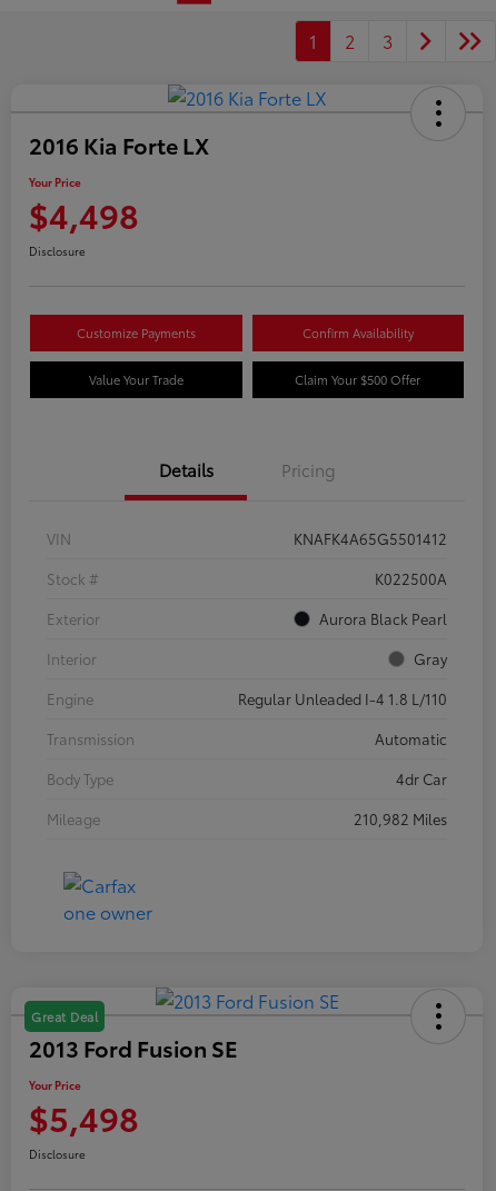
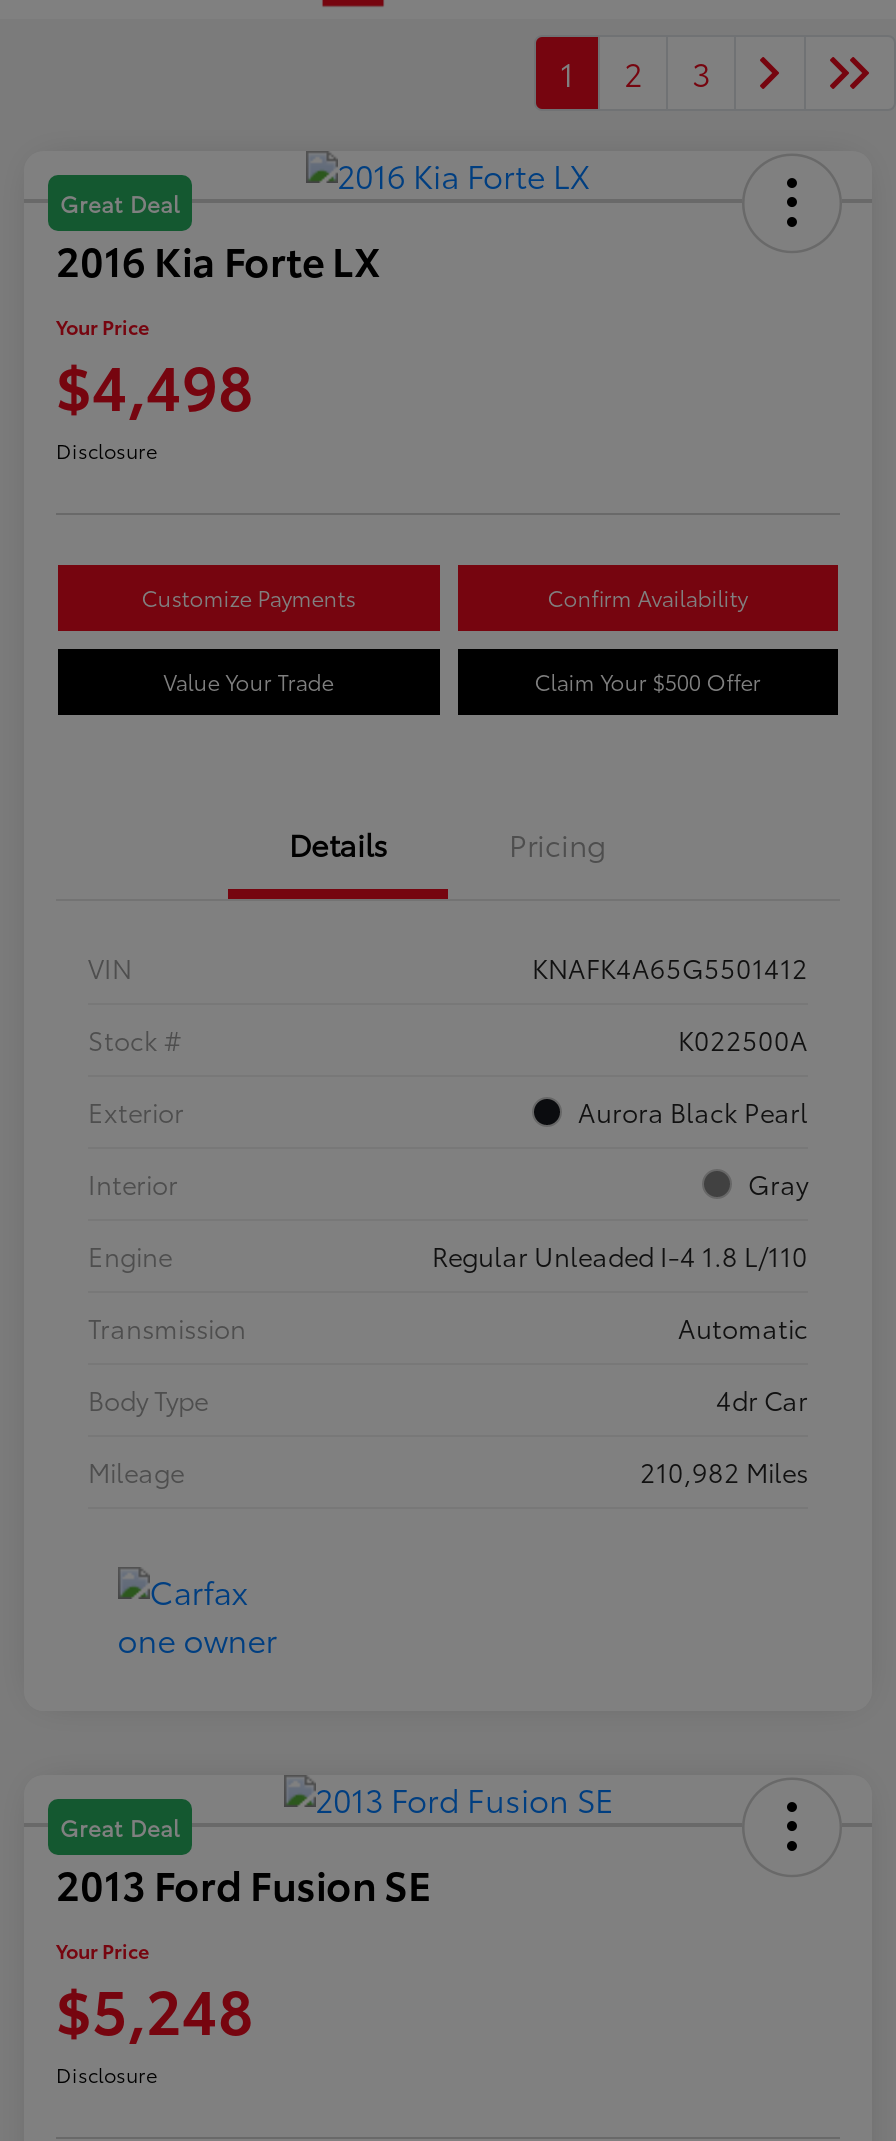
none -> [60,187,180,219] Great Deal
[29,1093,139,1141] $5,498 -> [56,1965,254,2051] $5,248

